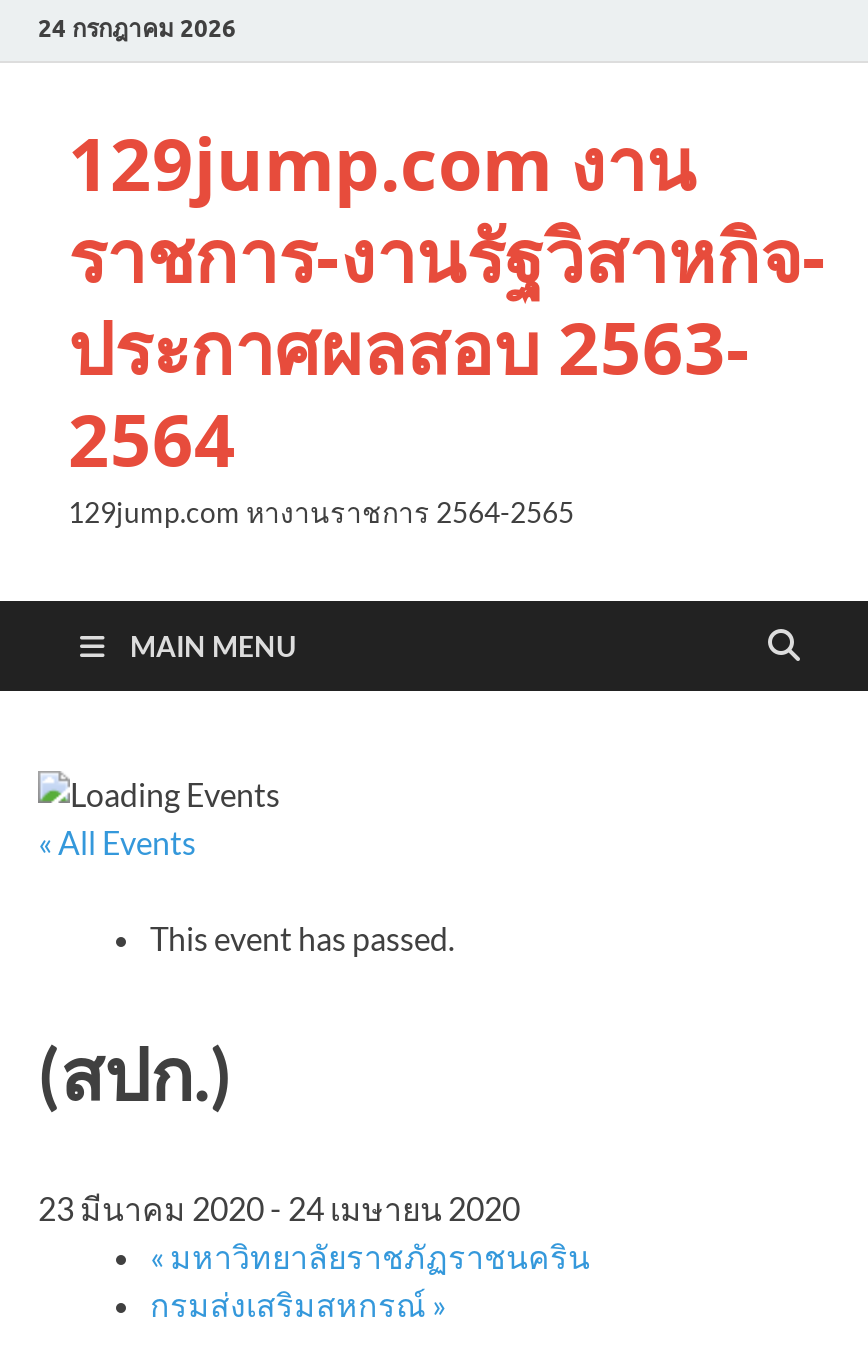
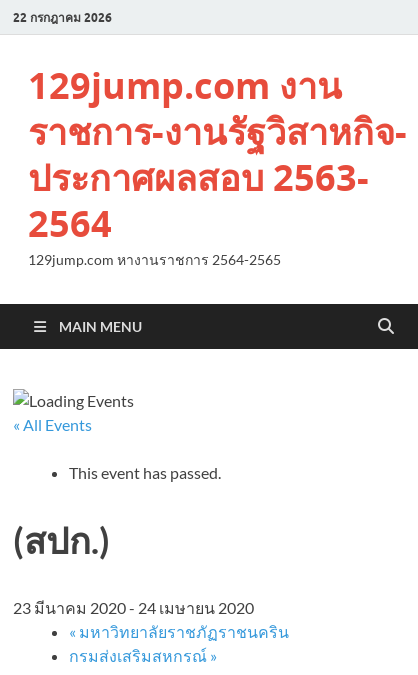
[38,12,236,42] 24 กรกฎาคม 2026 -> [13,9,112,24] 22 กรกฎาคม 2026

